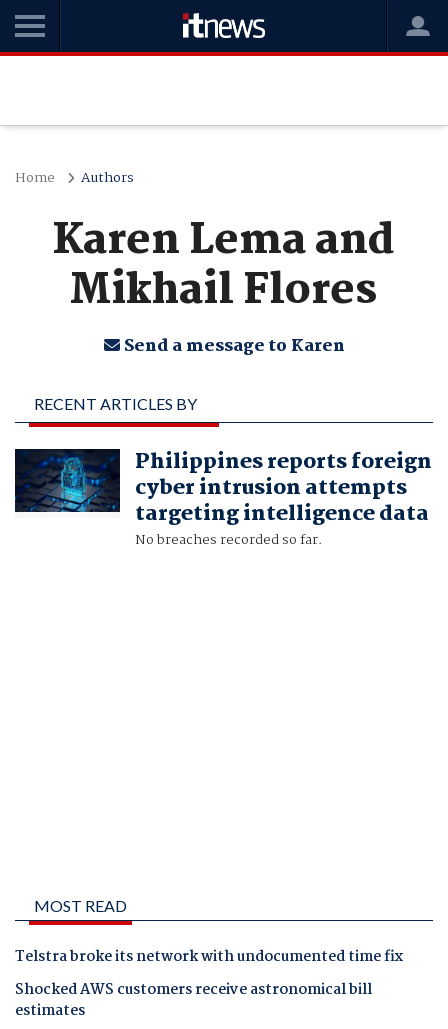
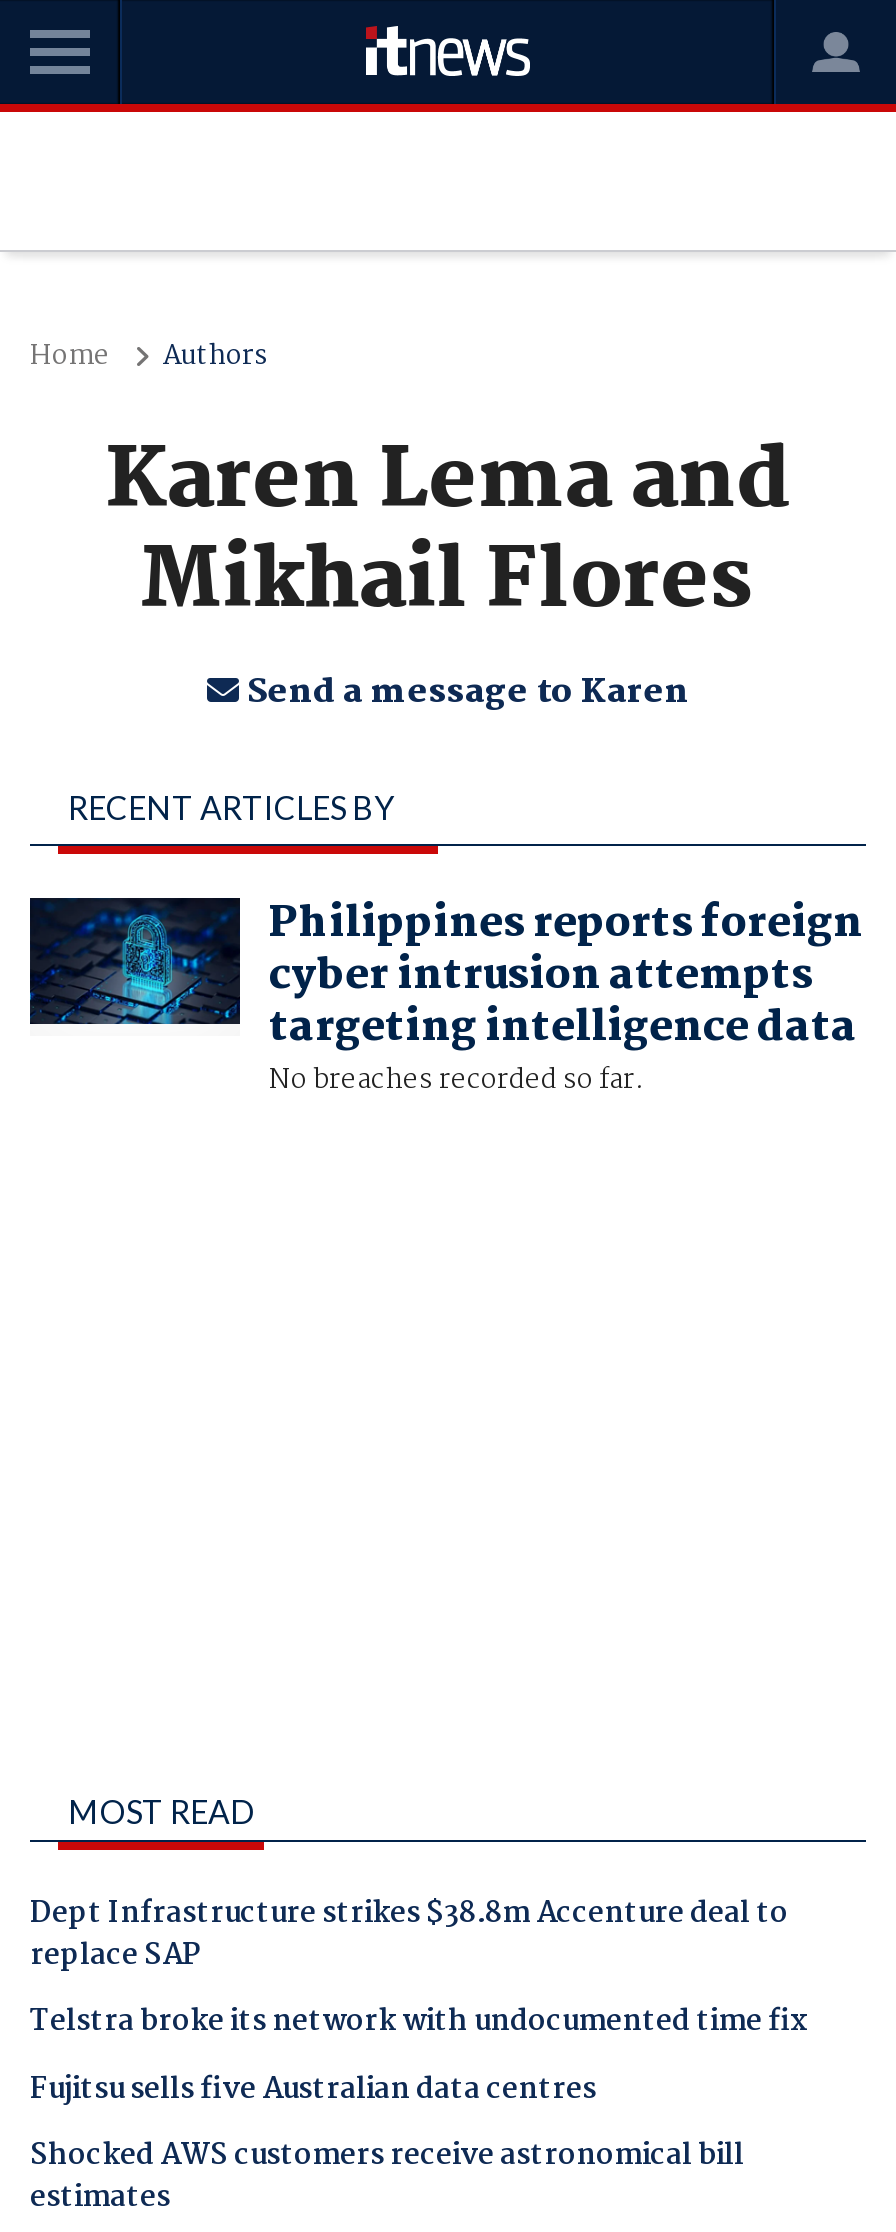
none -> [30,1890,788,1980] Dept Infrastructure strikes $38.8m Accenture deal to | replace SAP
none -> [30,2065,596,2113] Fujitsu sells five Australian data centres

